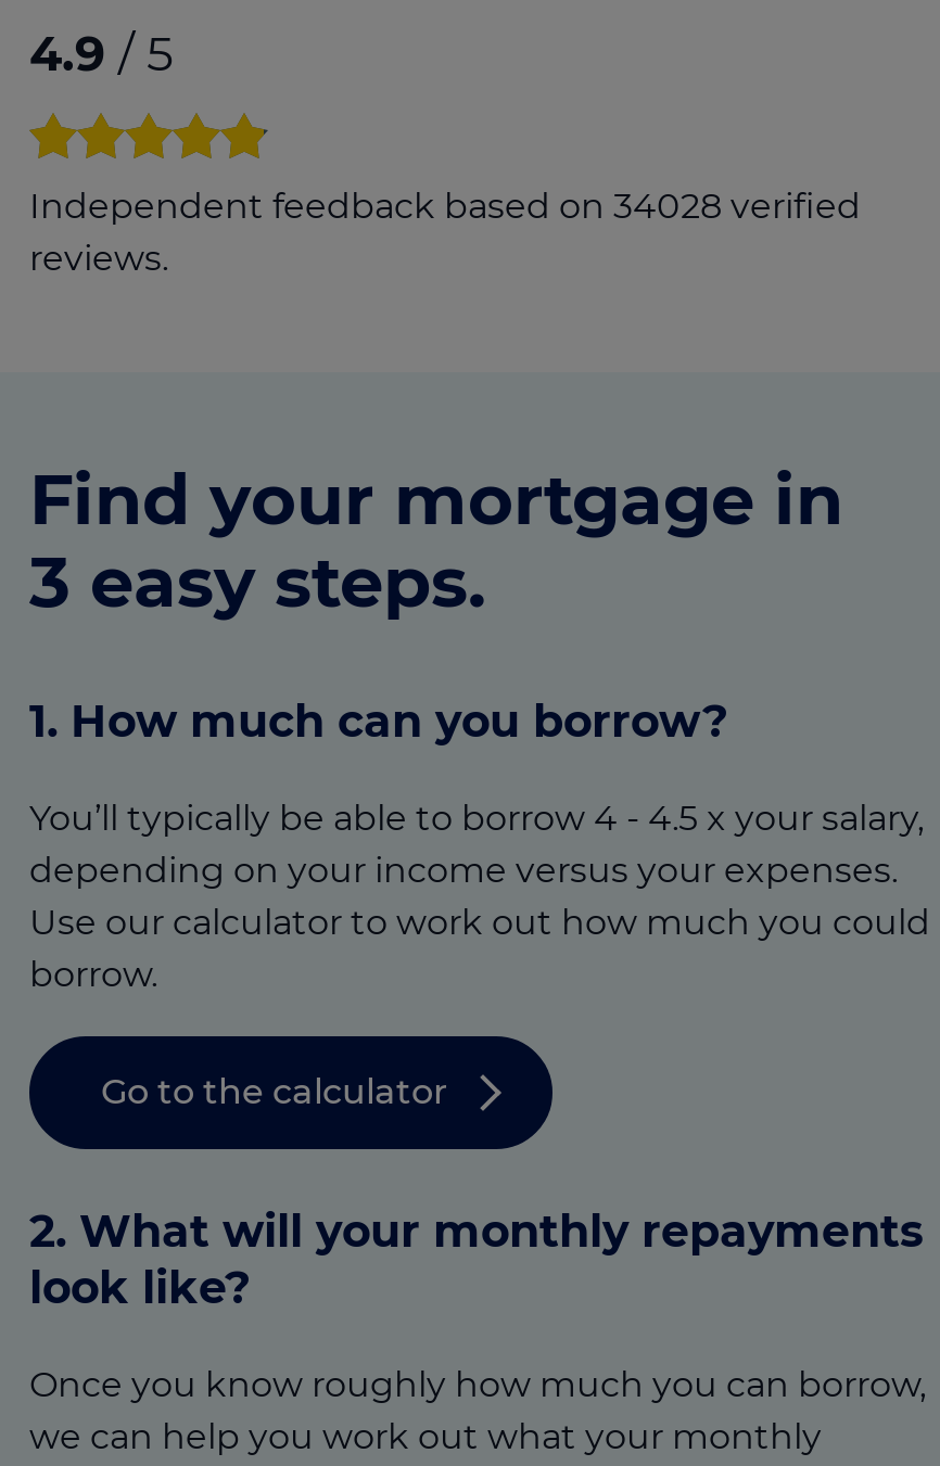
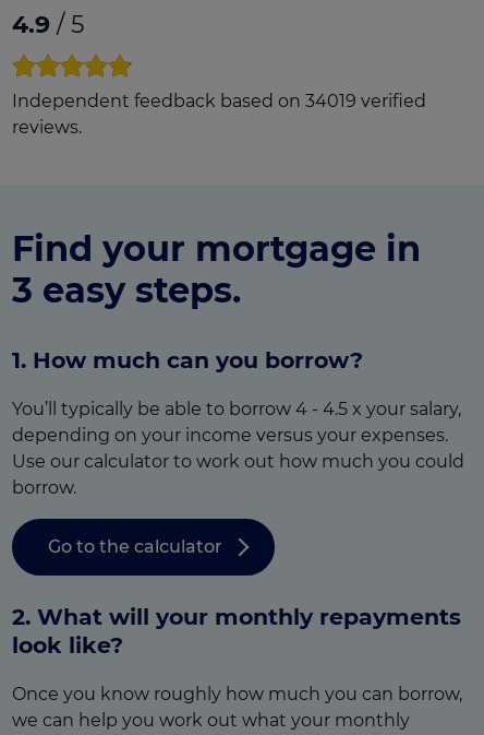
[29,185,861,226] Independent feedback based on 34028 verified -> [12,90,426,111] Independent feedback based on 34019 verified

